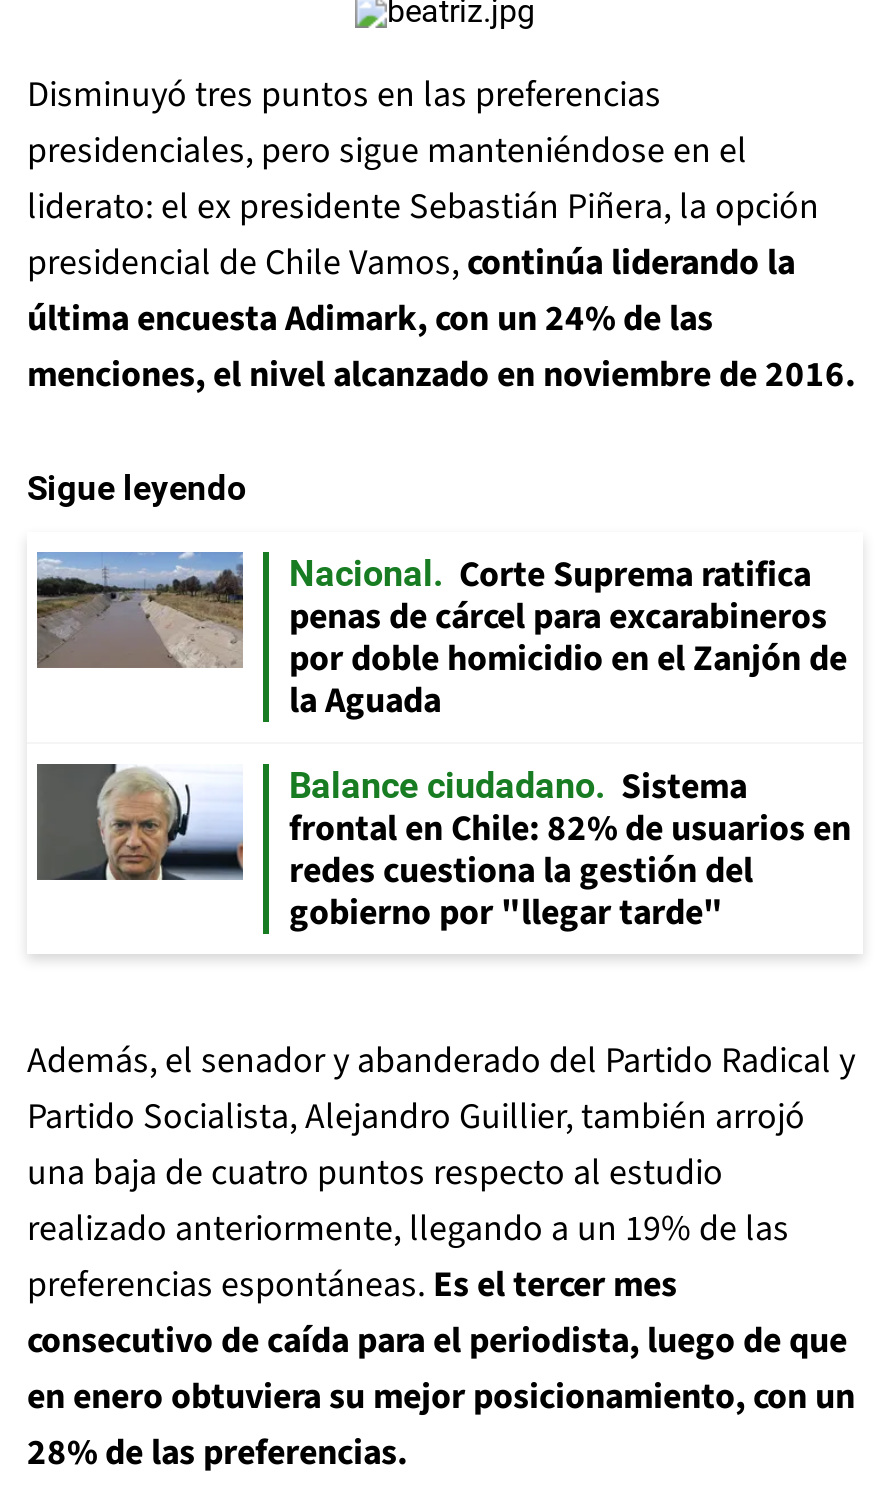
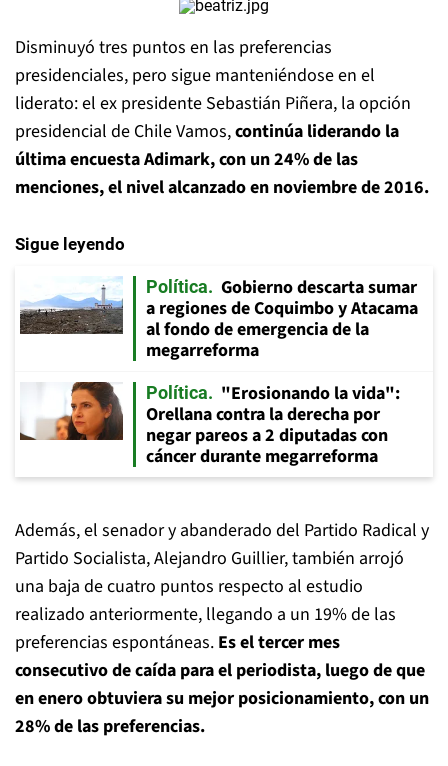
[35,550,847,726] [image] | Nacional | Corte Suprema ratifica | penas de cárcel para excarabineros | por doble homicidio en el Zanjón de | la Aguada -> [20,275,418,363] [image] | Política | Gobierno descarta sumar | a regiones de Coquimbo y Atacama | al fondo de emergencia de la | megarreforma
[35,762,851,938] [image] | Balance ciudadano | Sistema | frontal en Chile: 82% de usuarios en | redes cuestiona la gestión del | gobierno por "llegar tarde" -> [20,381,400,469] [image] | Política | "Erosionando la vida": | Orellana contra la derecha por | negar pareos a 2 diputadas con | cáncer durante megarreforma

